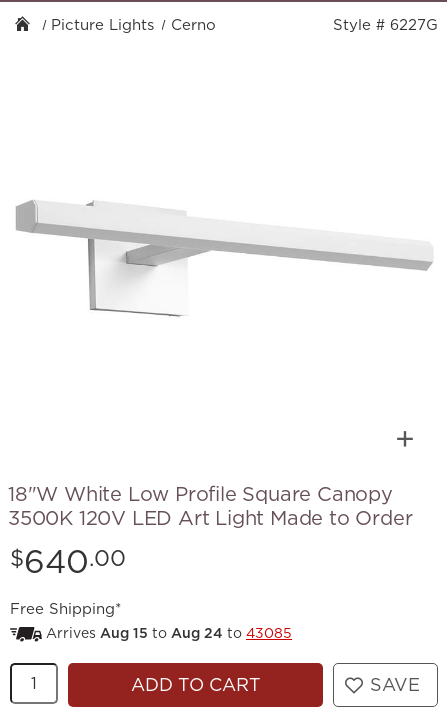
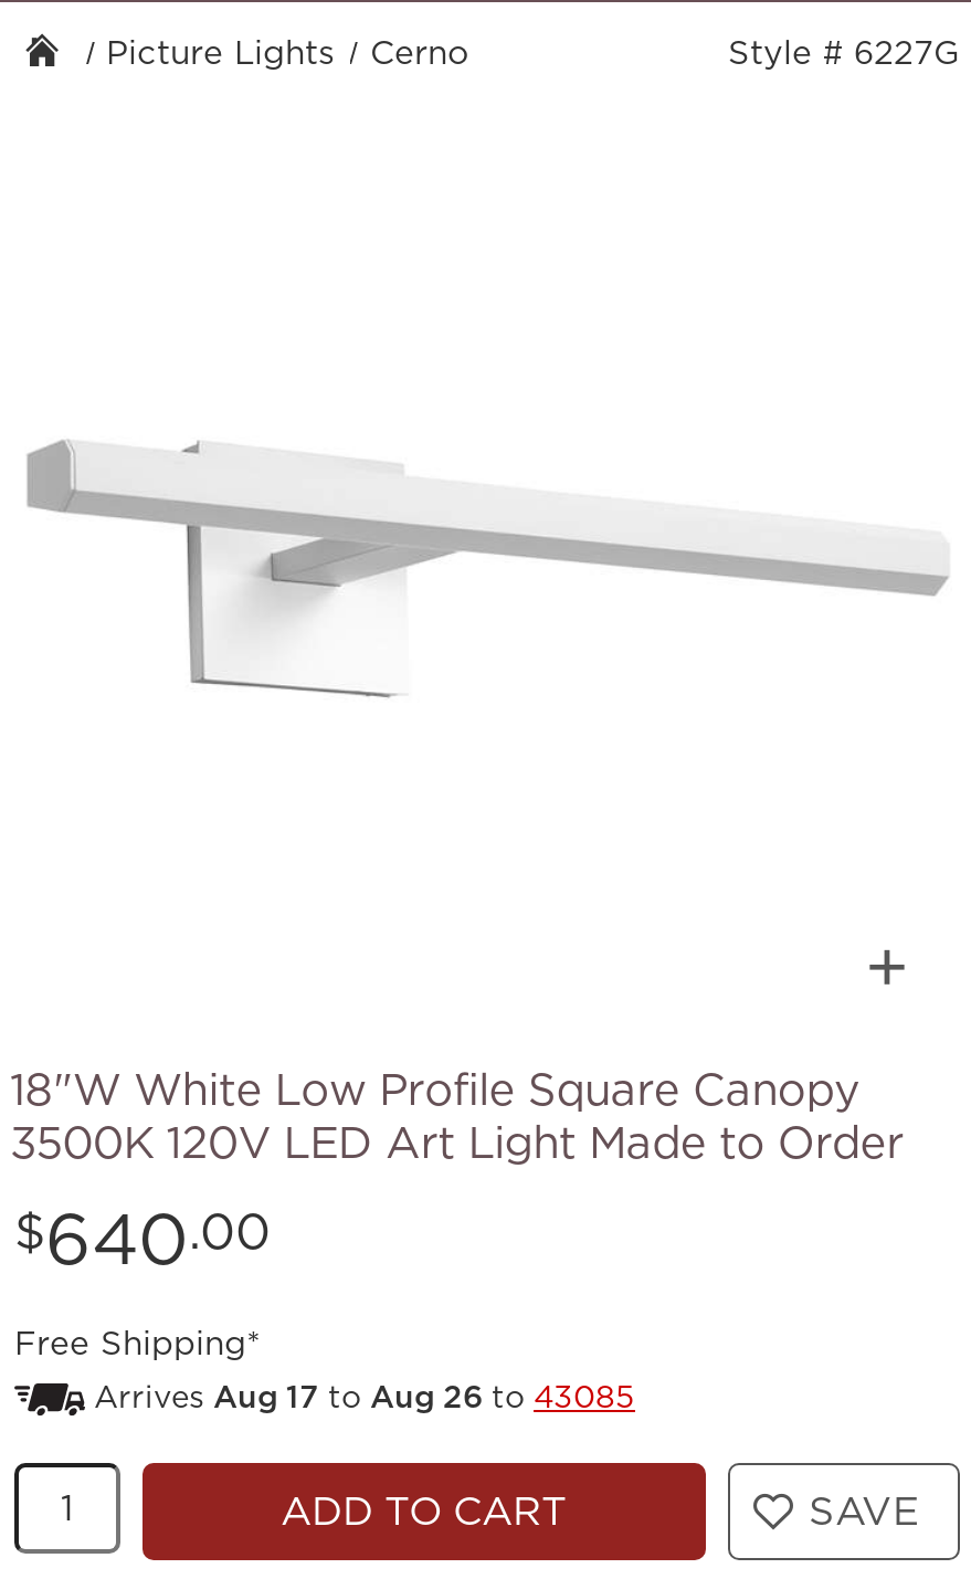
[46,623,292,643] Arrives Aug 15 to Aug 24 to 43085 -> [94,1375,635,1419] Arrives Aug 17 to Aug 26 to 43085

